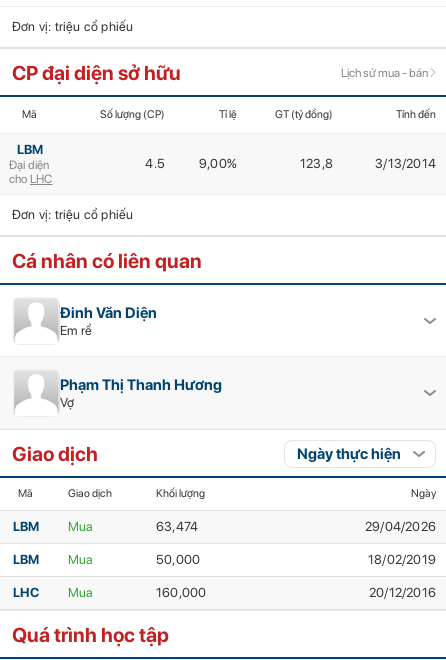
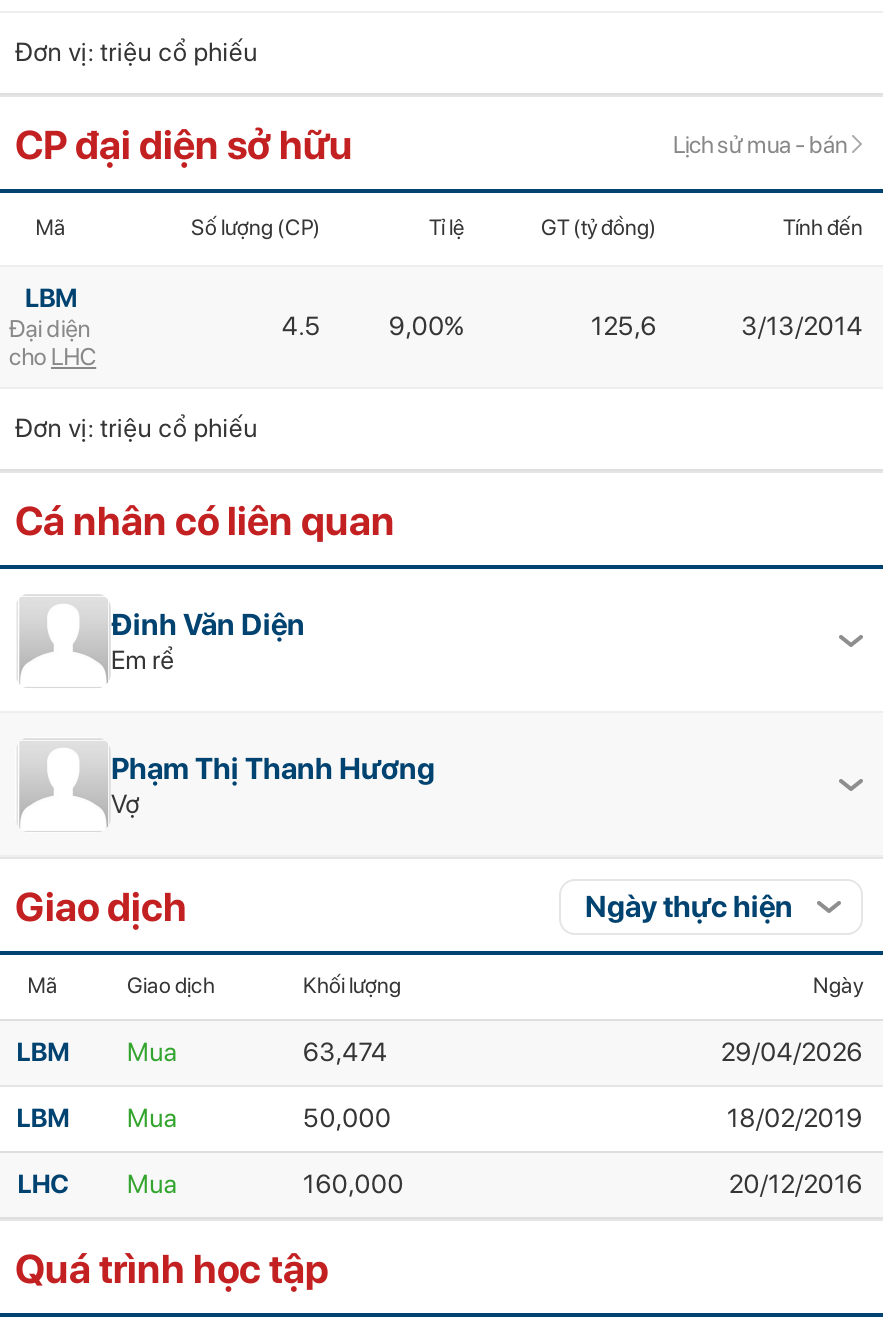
[300,156,333,171] 123,8 -> [591,311,657,341] 125,6

